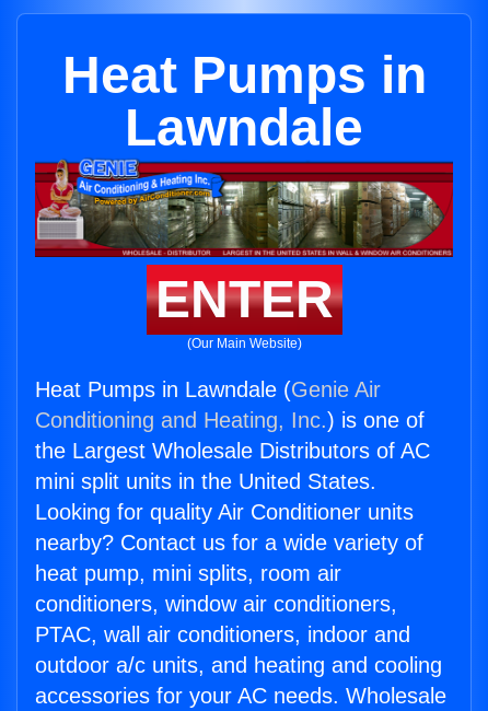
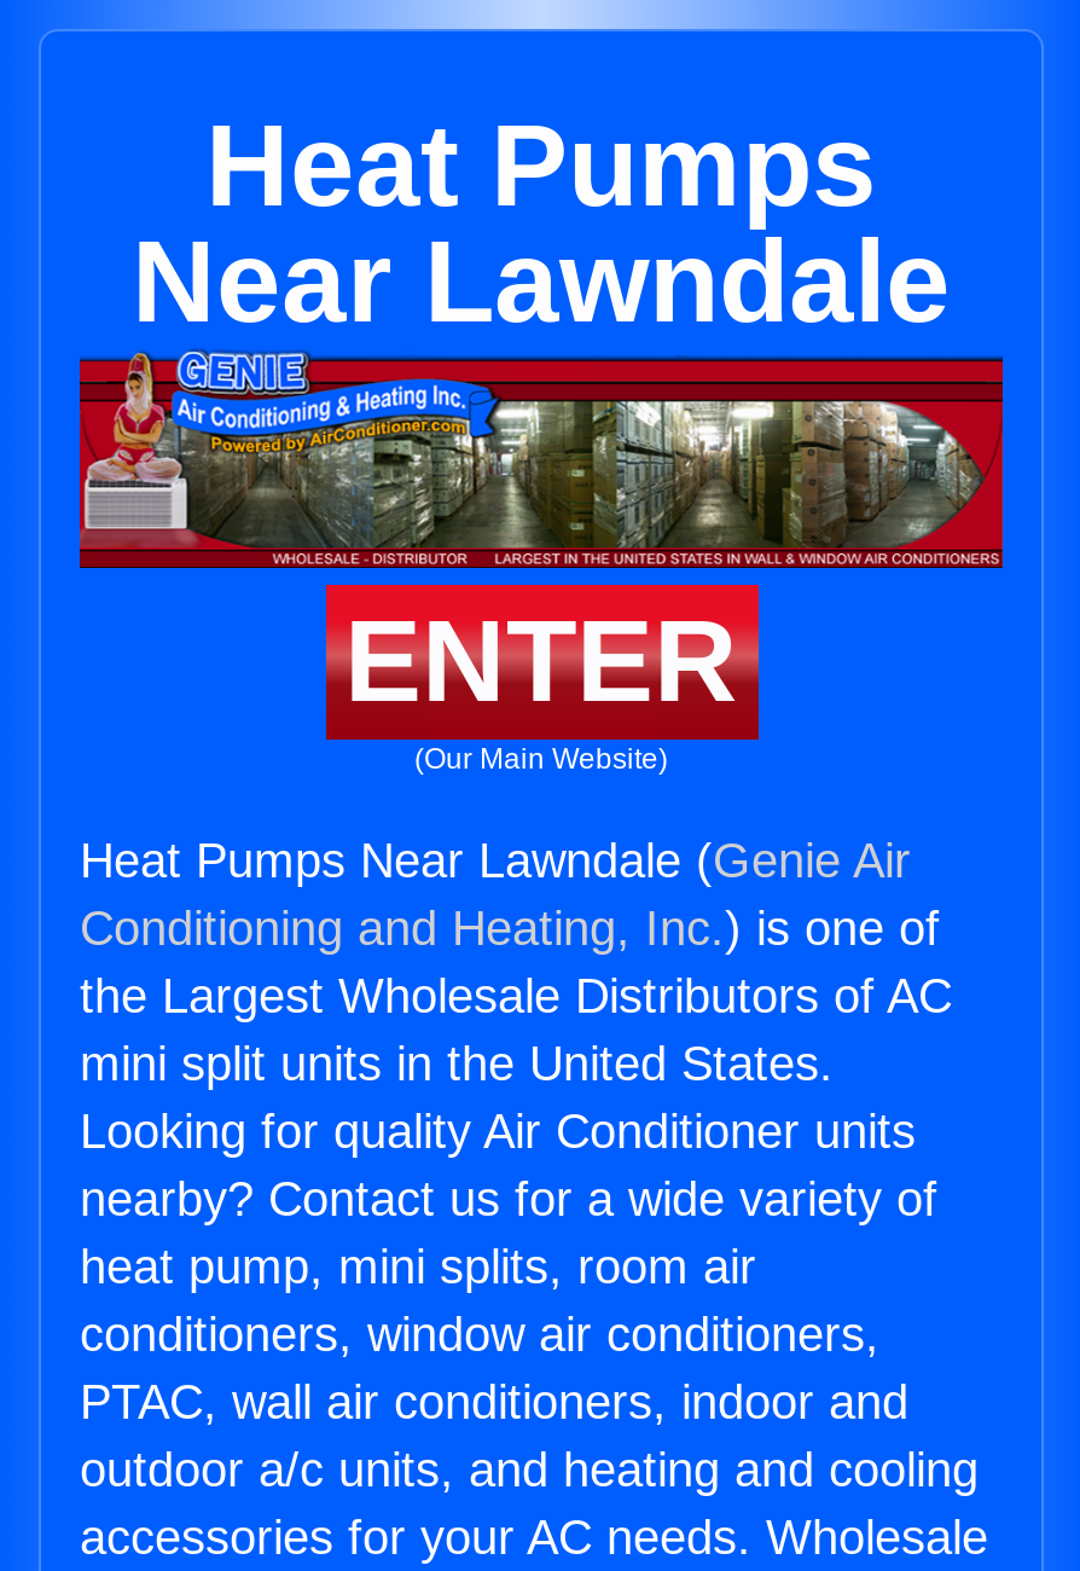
[62,46,426,156] Heat Pumps in | Lawndale -> [132,102,951,346] Heat Pumps | Near Lawndale
[35,377,381,402] Heat Pumps in Lawndale (Genie Air -> [80,834,911,887] Heat Pumps Near Lawndale (Genie Air

